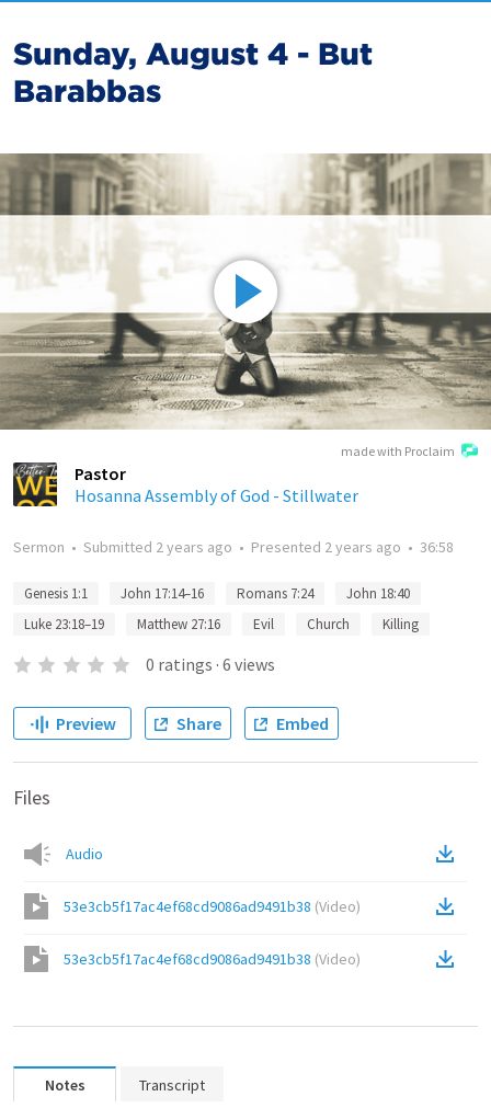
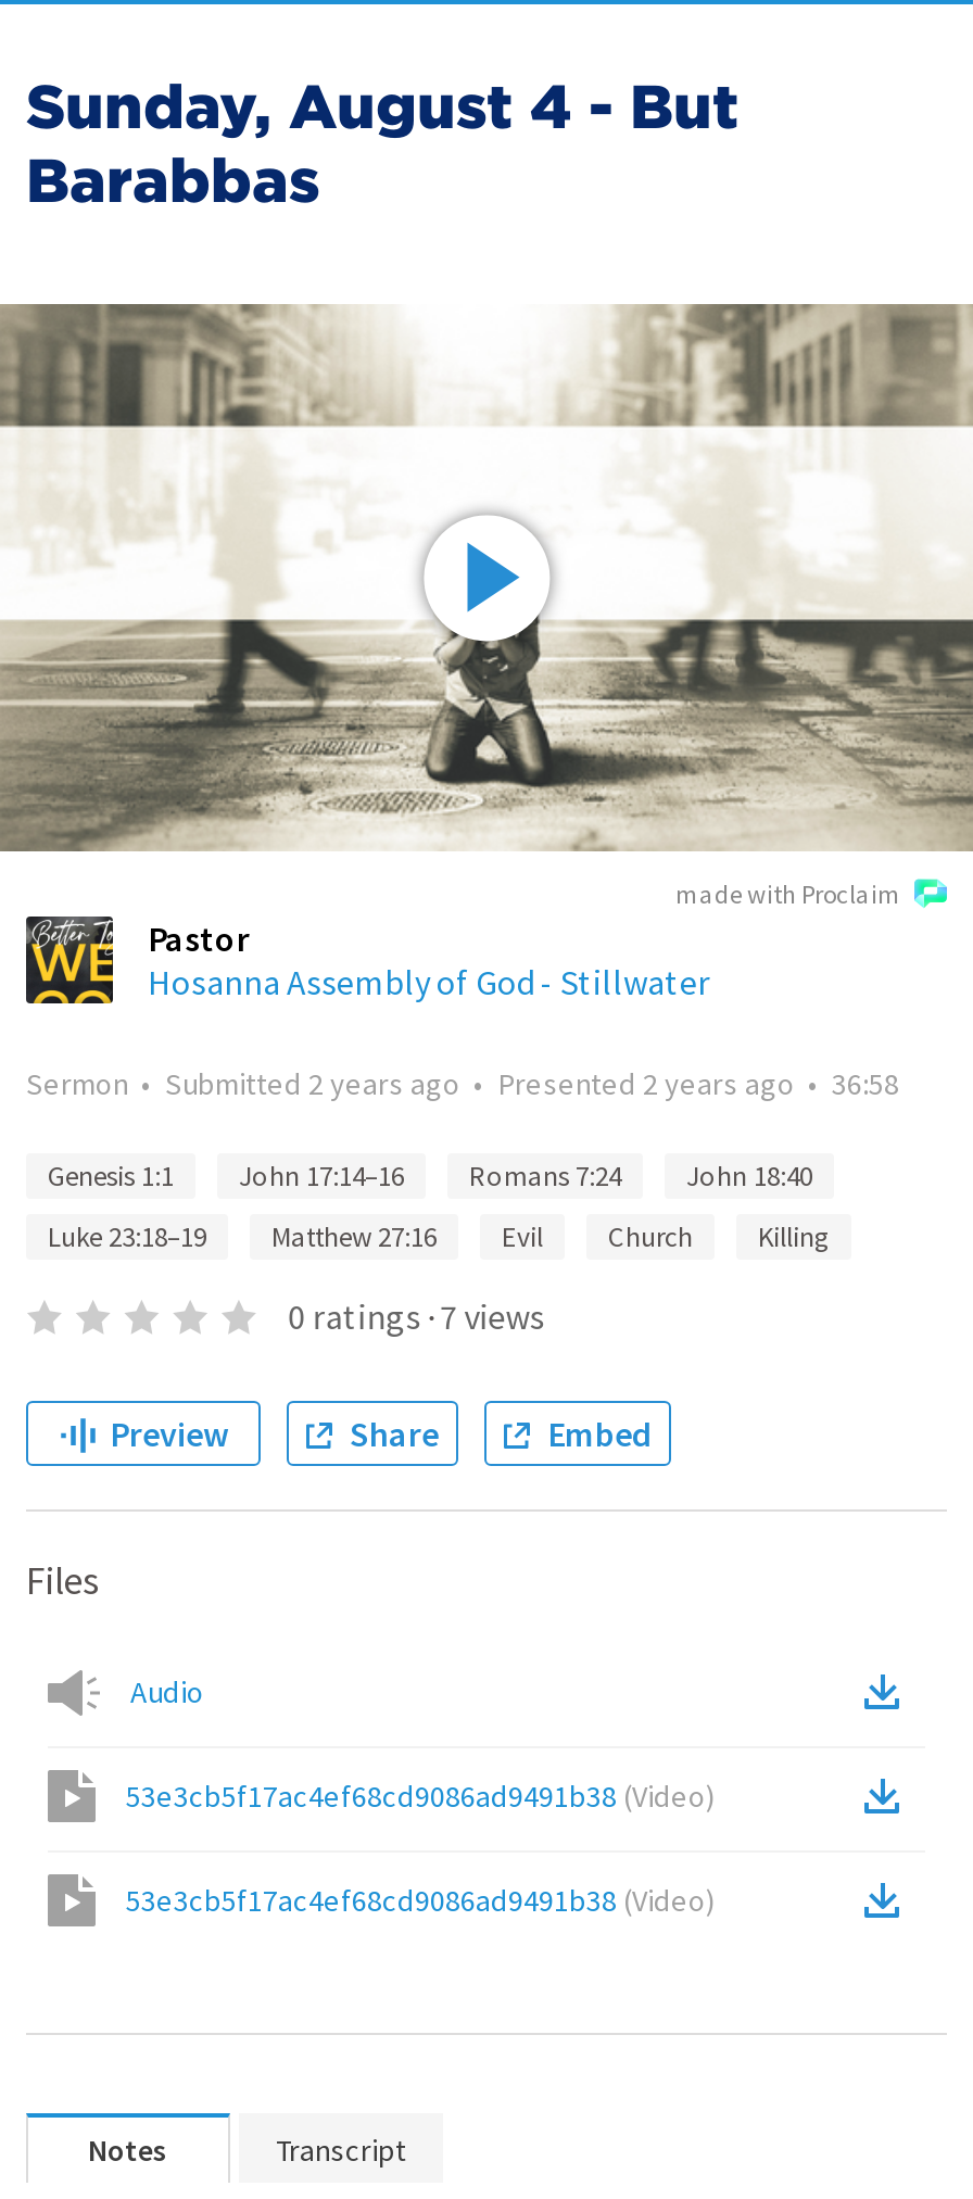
[145,653,275,675] 0 ratings · 6 views -> [288,1294,544,1338] 0 ratings · 7 views

